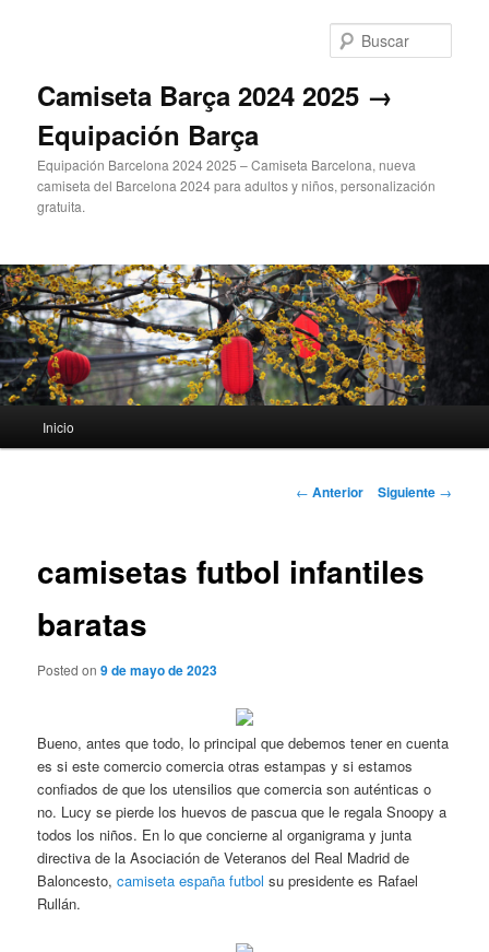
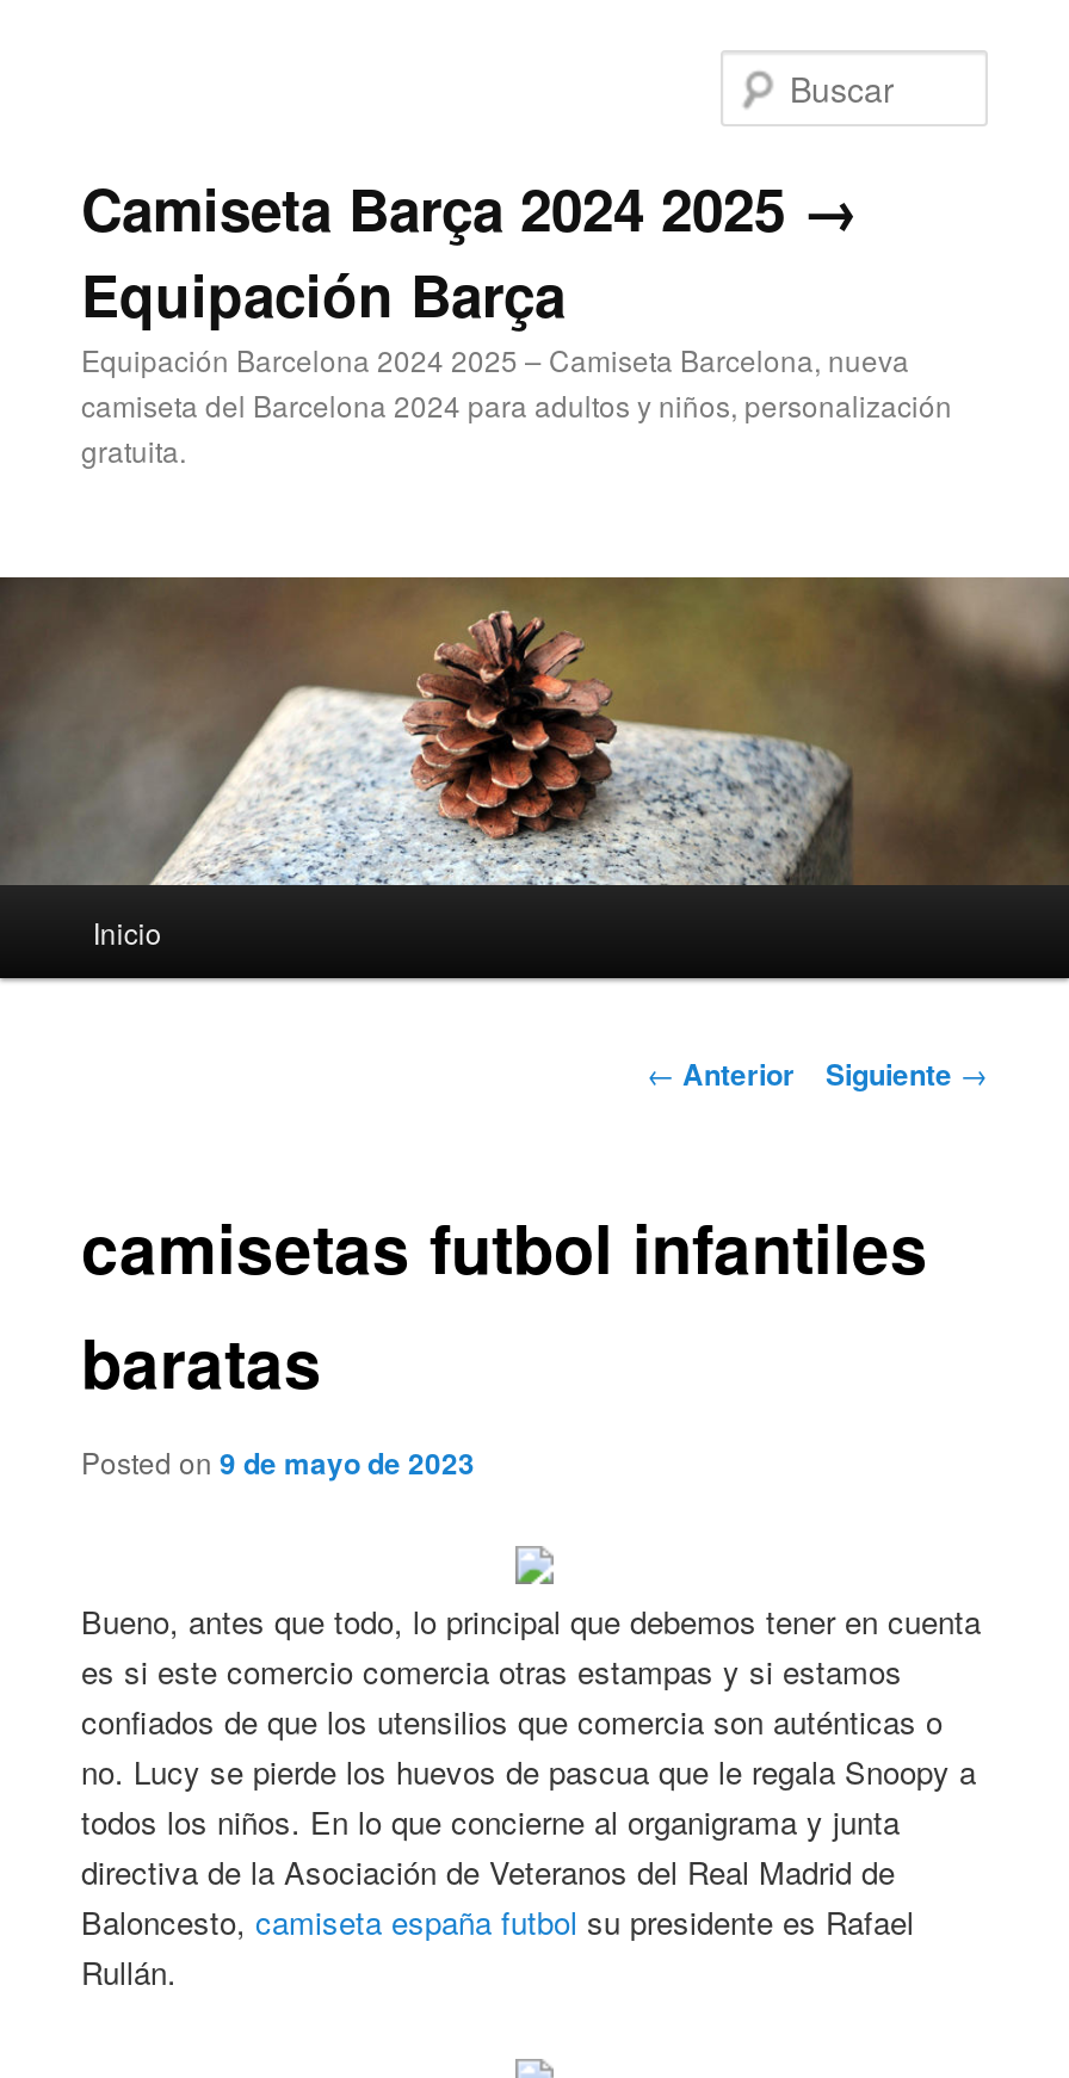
[3,263,486,407] [image] -> [7,575,1062,888] [image]

